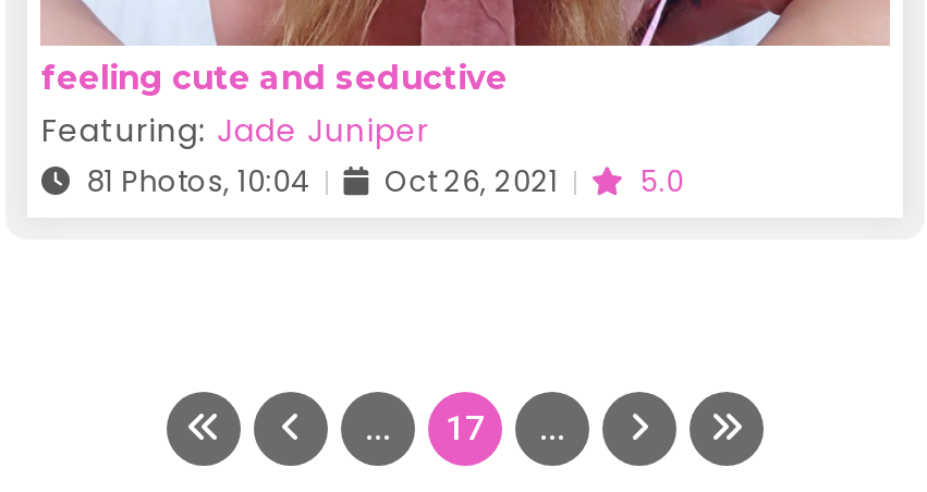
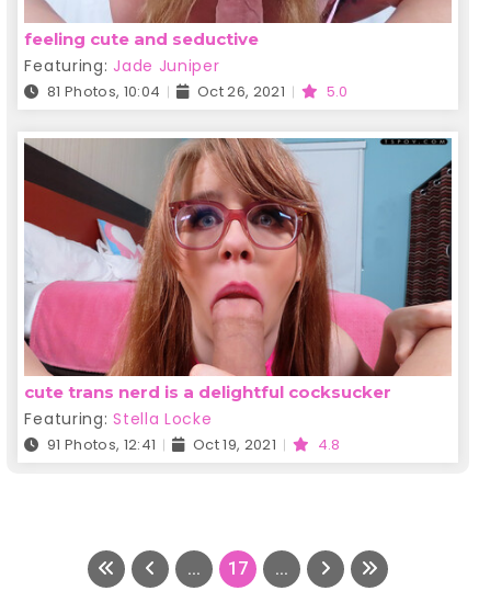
none -> [23,137,453,455] [image] | cute trans nerd is a delightful cocksucker | Featuring: Stella Locke | 91 Photos, 12:41 | Oct 19, 2021 | 4.8

